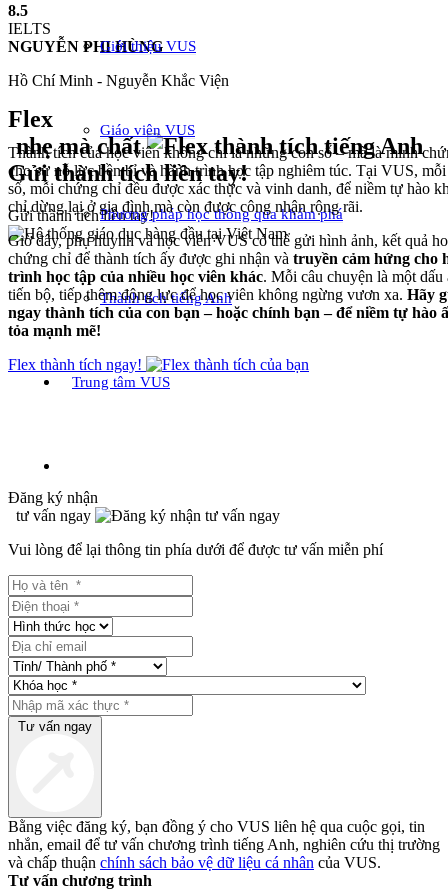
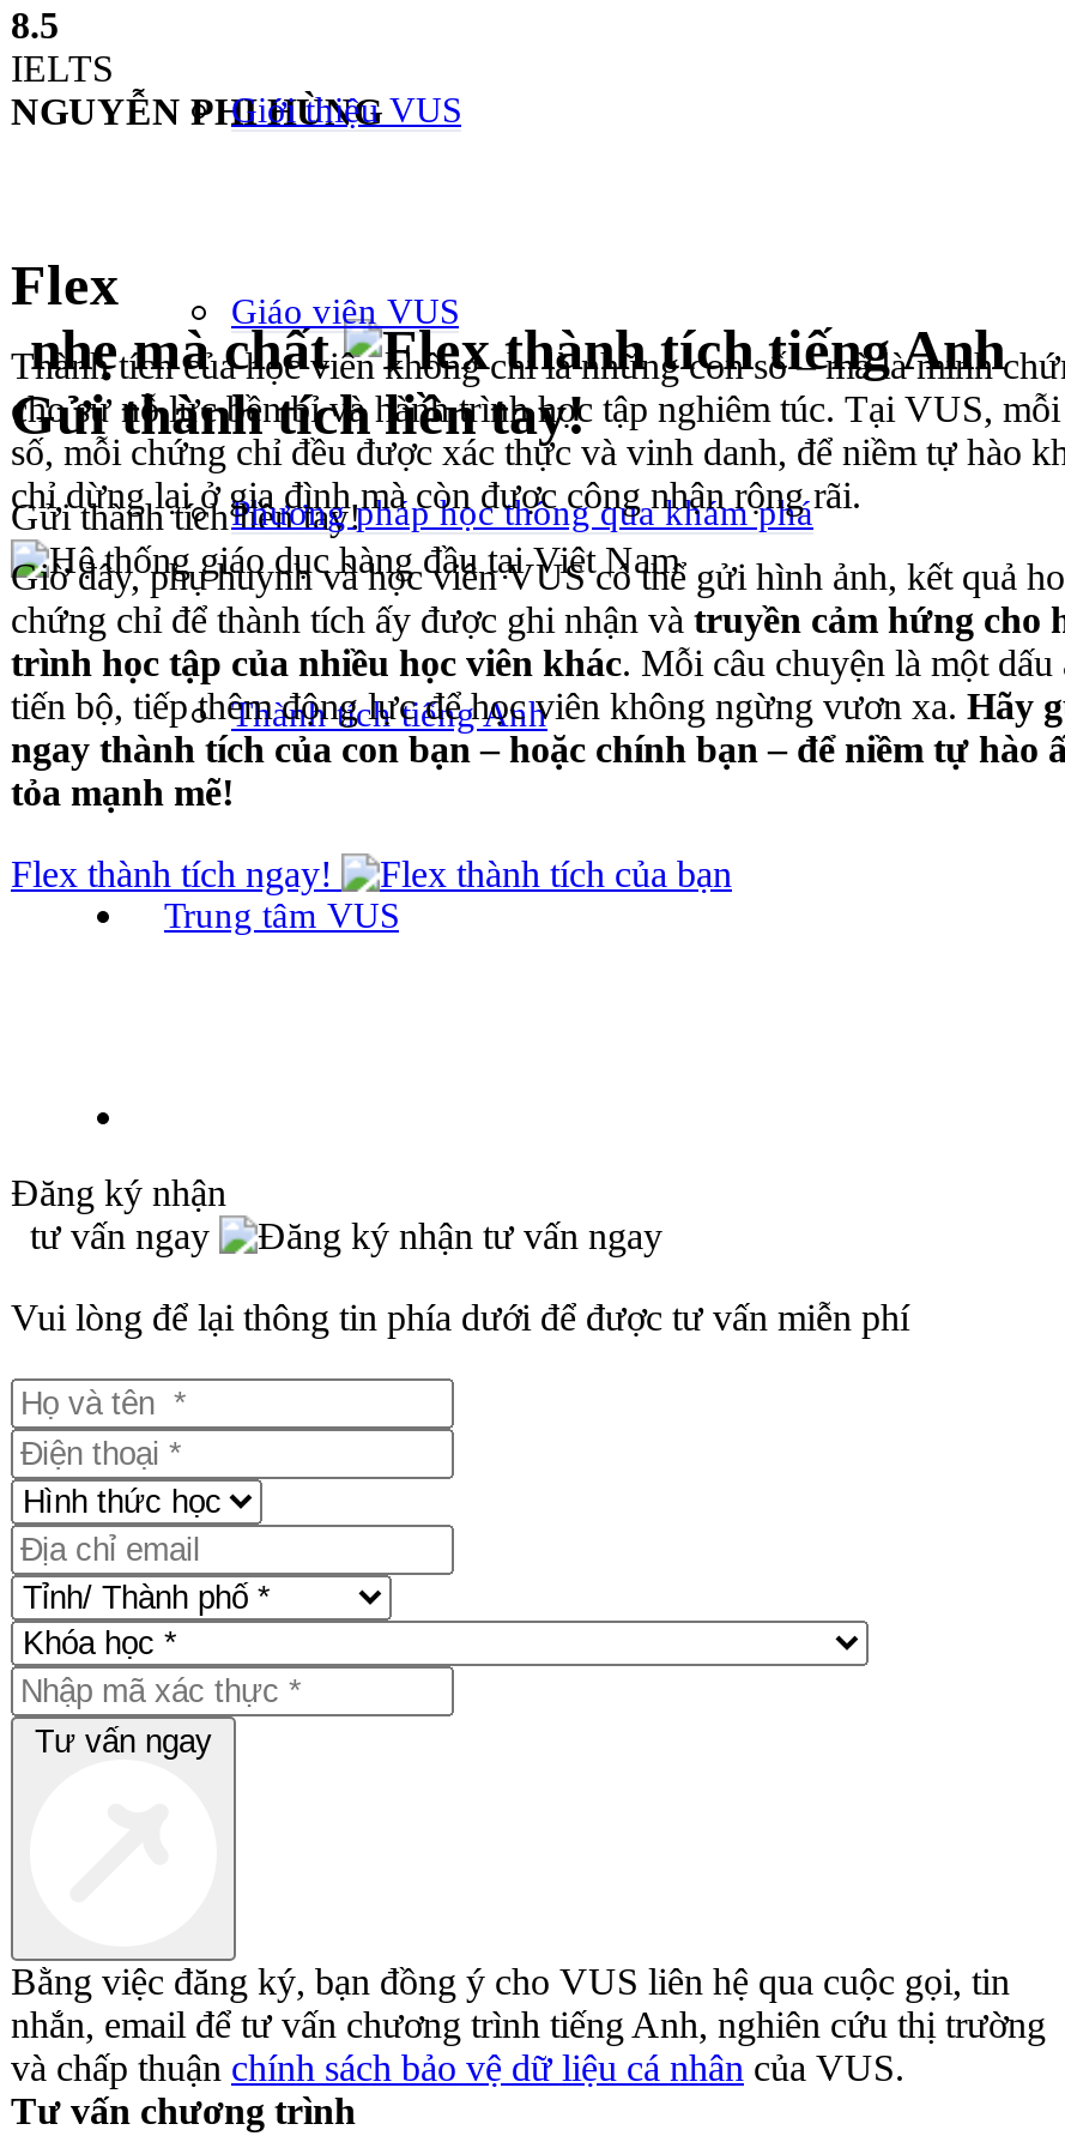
[8,72,233,89] Hồ Chí Minh - Nguyễn Khắc Viện -> none

